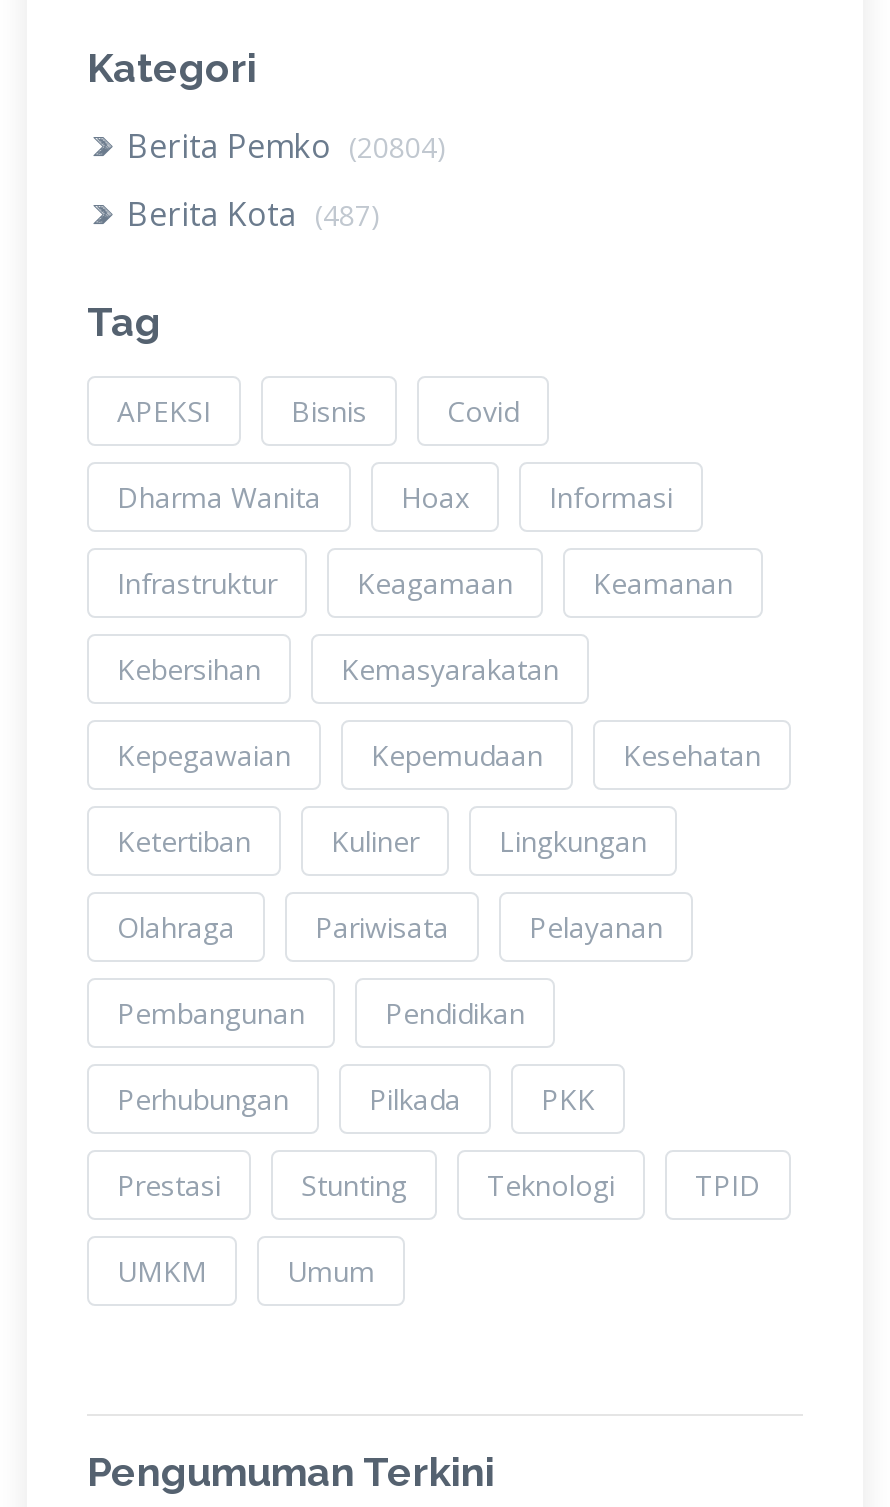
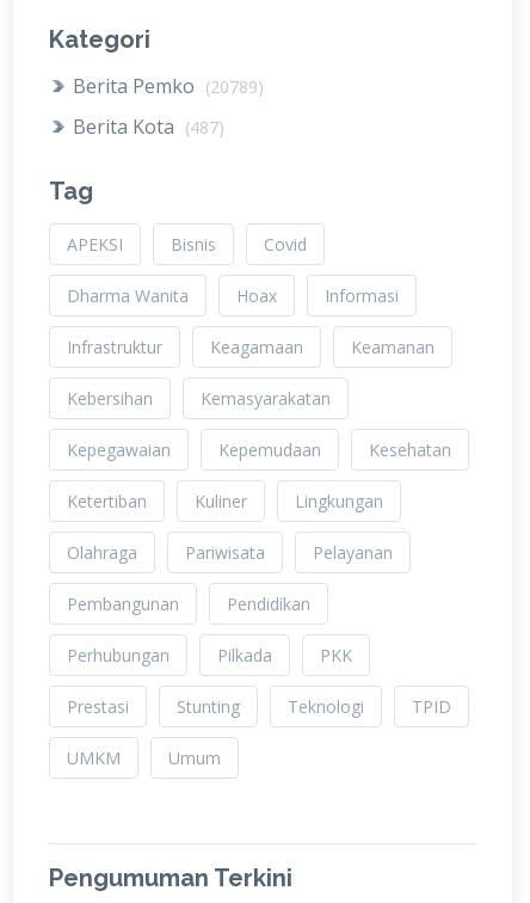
[119,124,447,168] Berita Pemko (20804) -> [68,73,264,99] Berita Pemko (20789)

